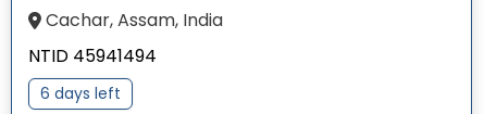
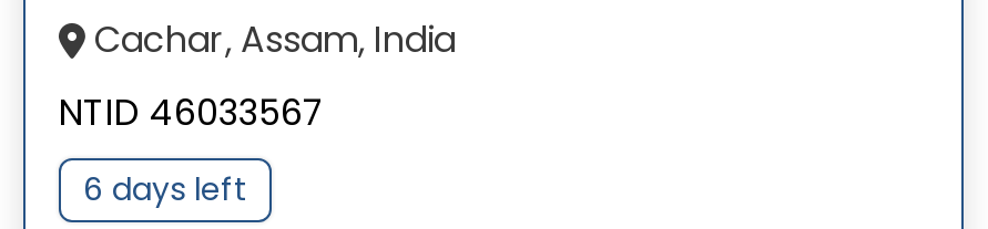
[28,44,157,69] NTID 45941494 -> [59,88,325,139] NTID 46033567

